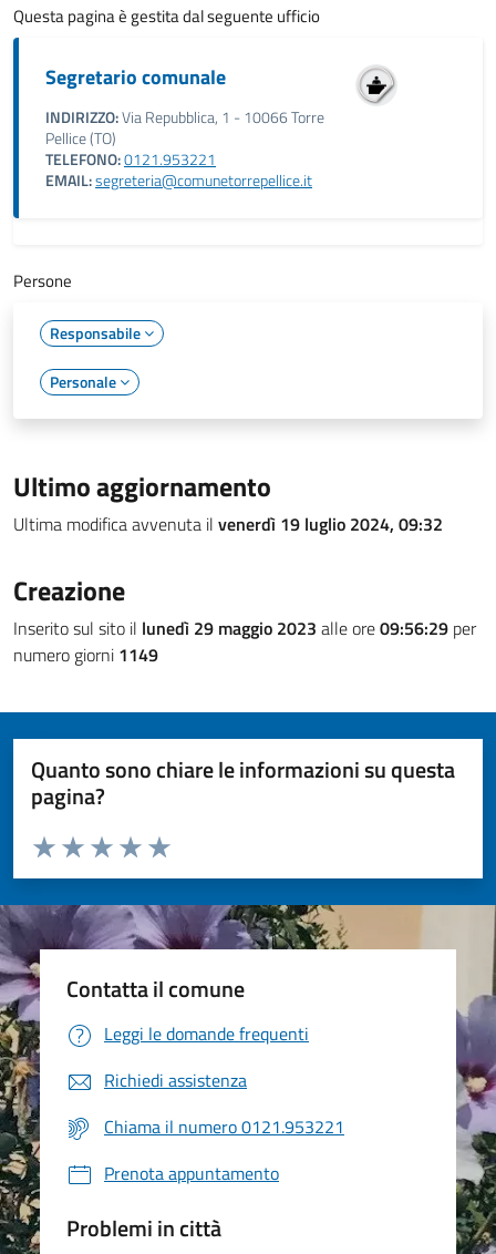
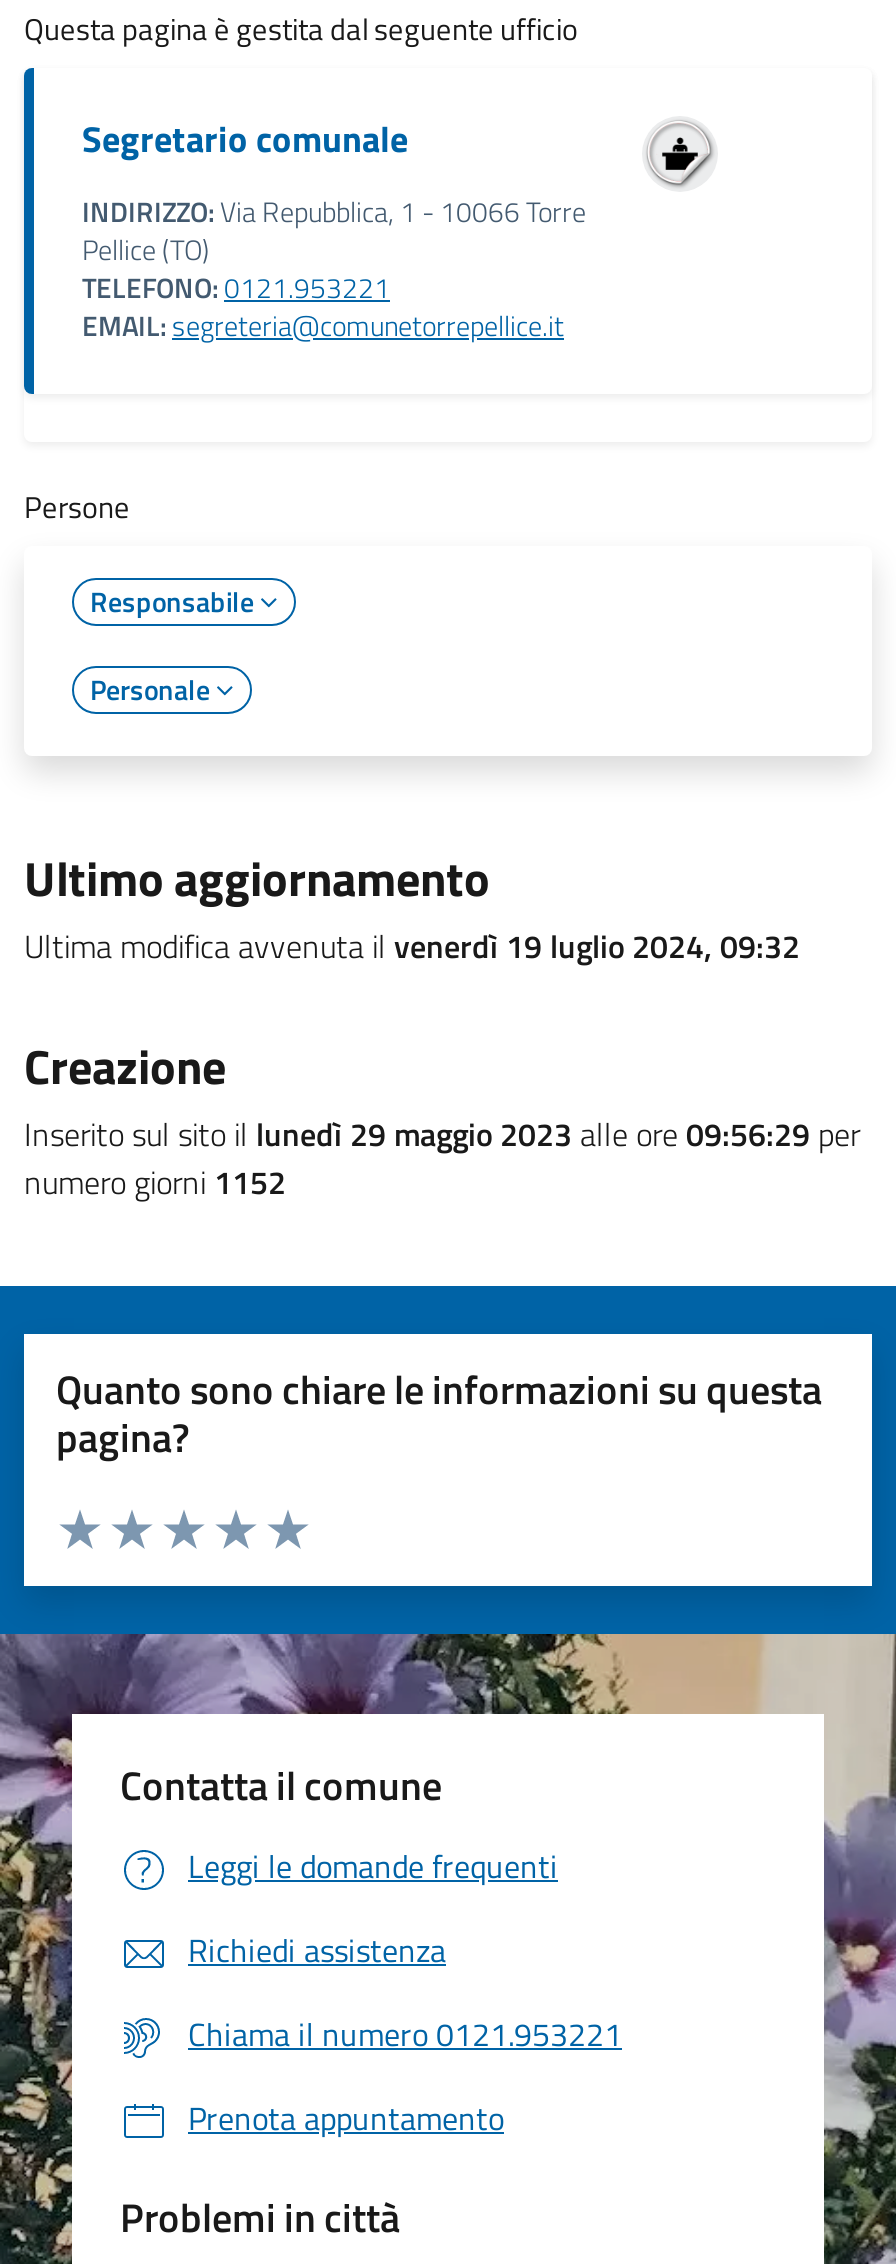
[13,641,158,668] numero giorni 1149 -> [24,1158,286,1206] numero giorni 1152

